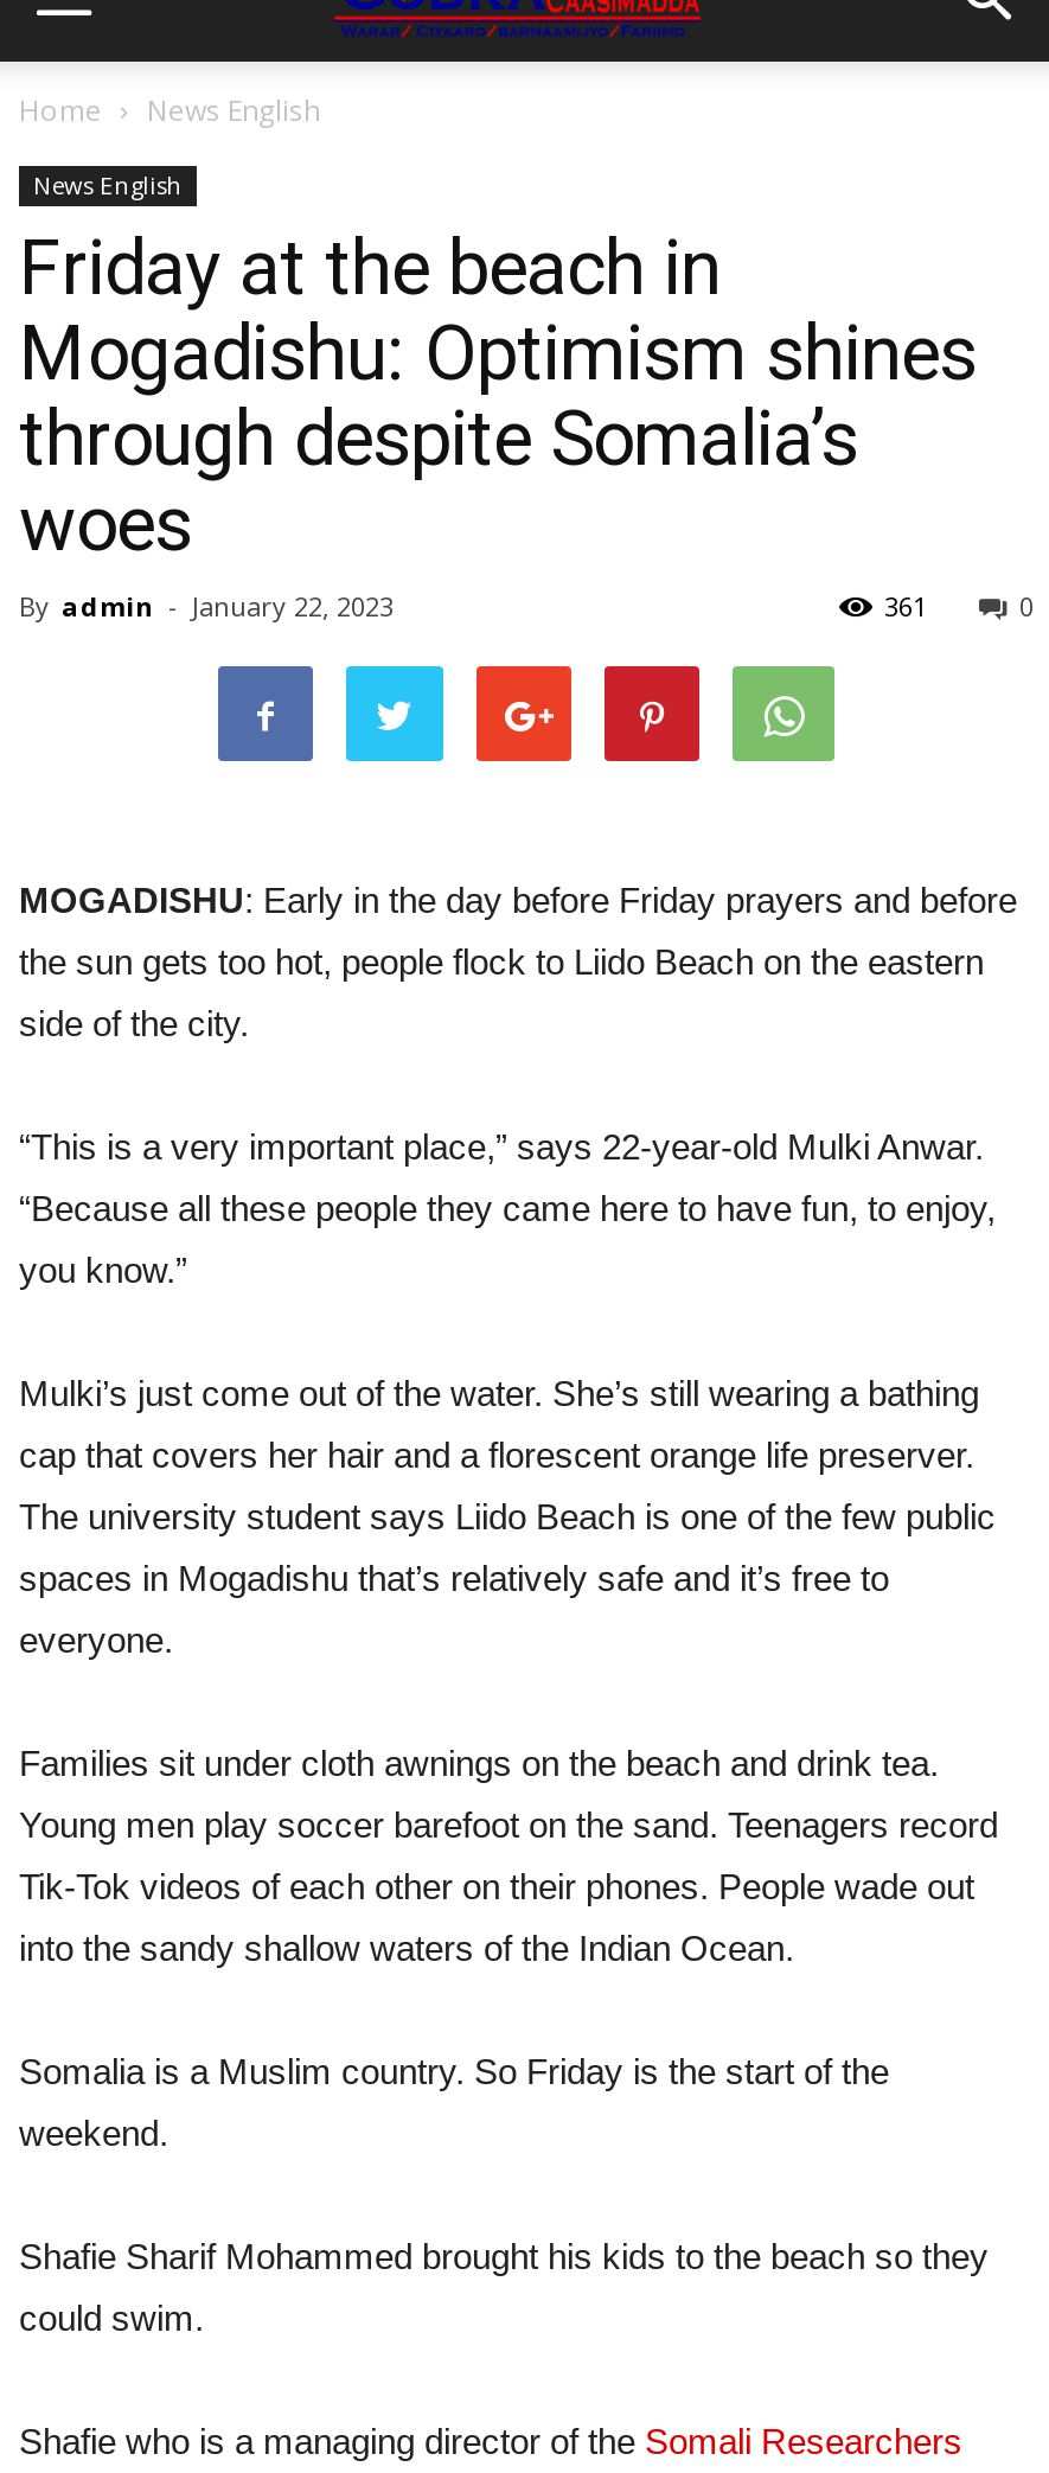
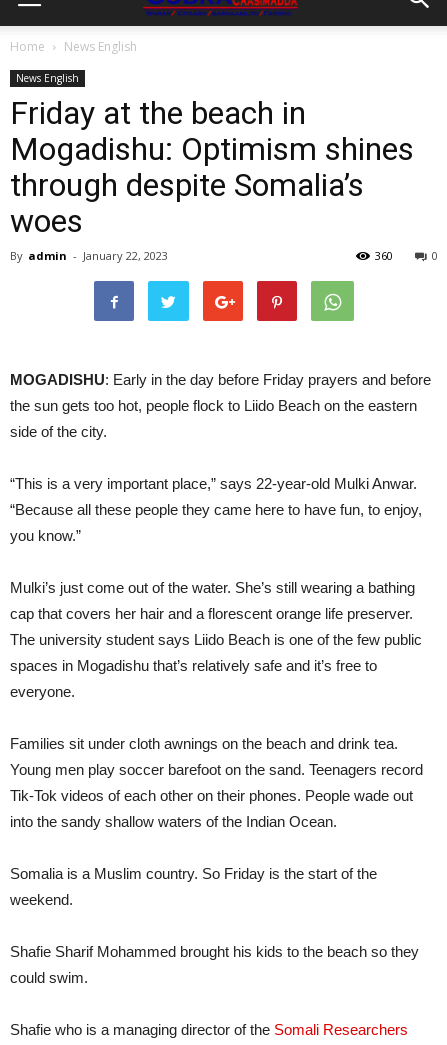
[884,588,927,624] 361 -> [375,248,393,263] 360

